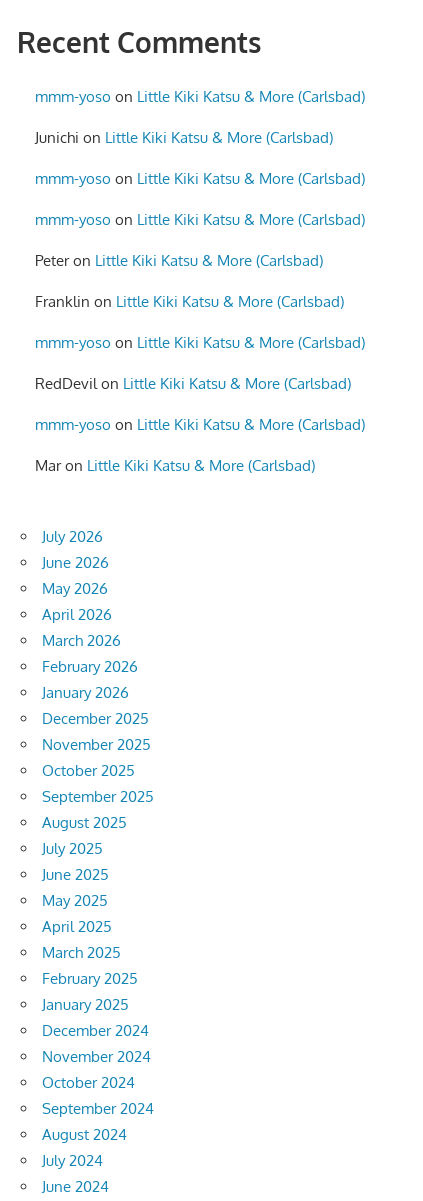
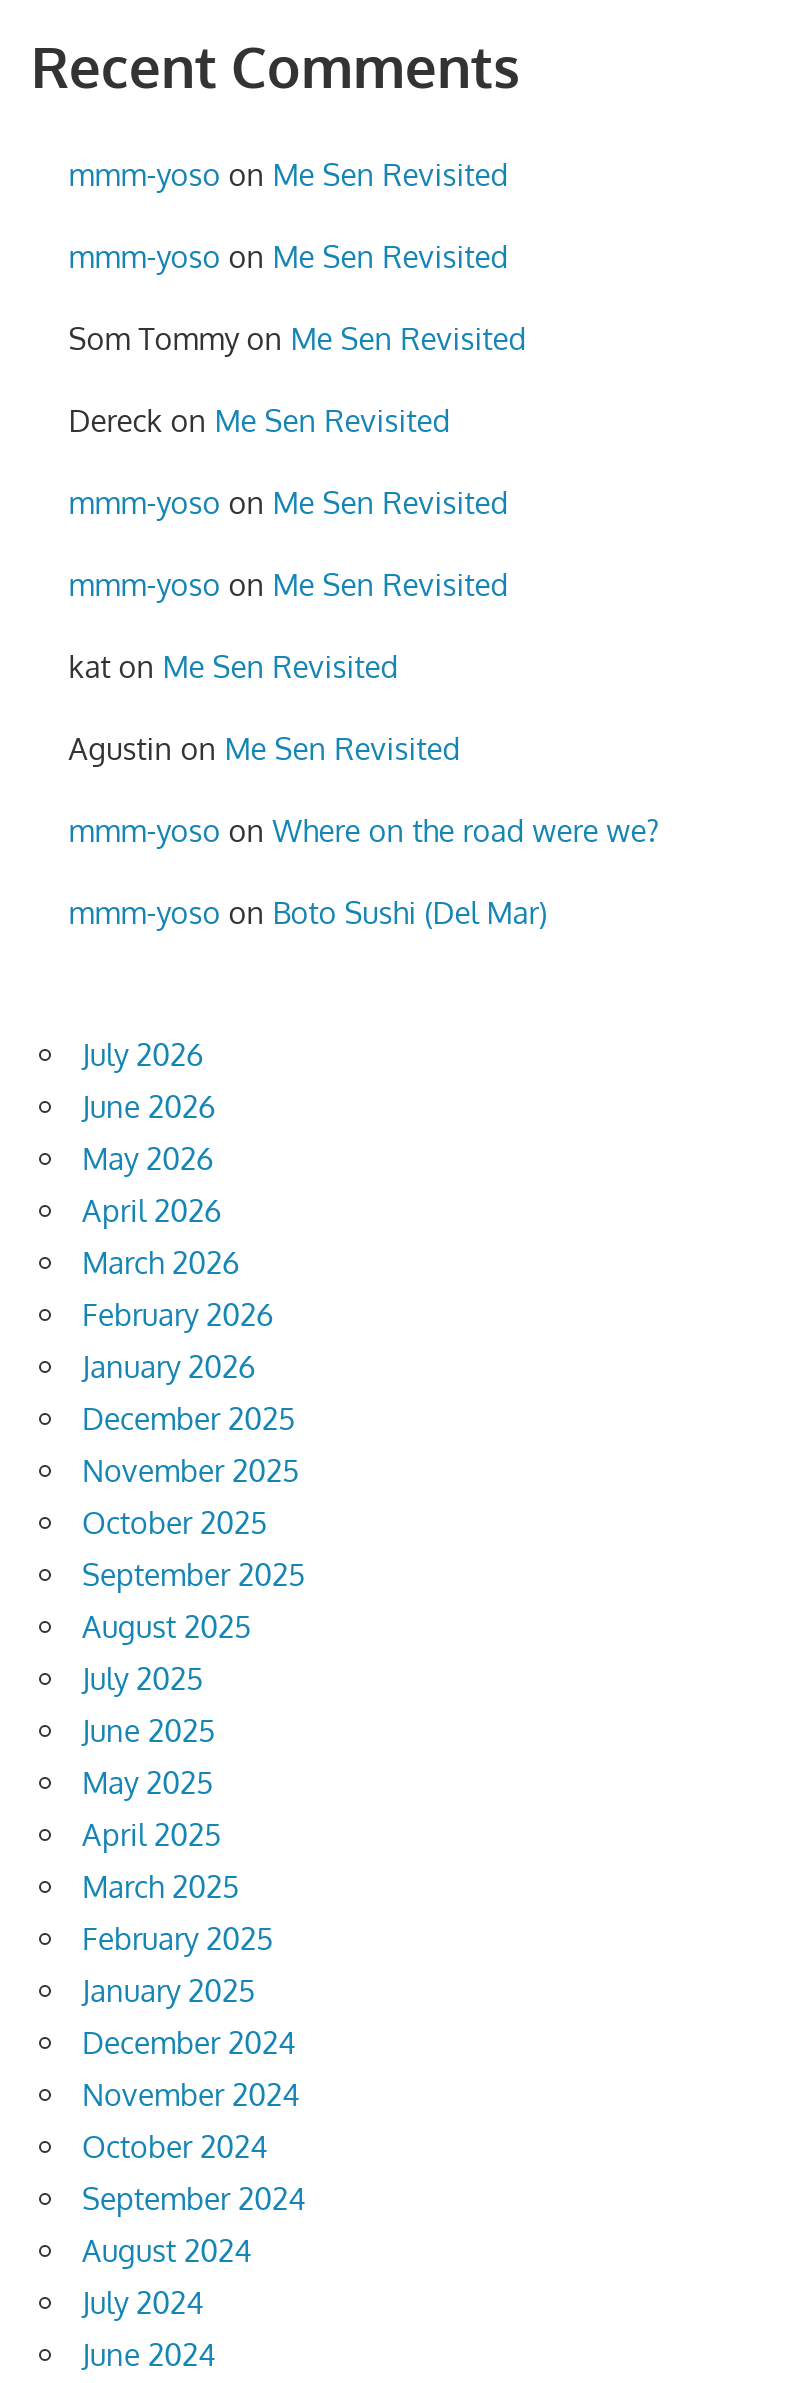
[35,87,365,106] mmm-yoso on Little Kiki Katsu & More (Carlsbad) -> [68,156,508,194] mmm-yoso on Me Sen Revisited
[35,128,333,147] Junichi on Little Kiki Katsu & More (Carlsbad) -> [68,238,508,276] mmm-yoso on Me Sen Revisited
[35,169,365,188] mmm-yoso on Little Kiki Katsu & More (Carlsbad) -> [68,320,526,358] Som Tommy on Me Sen Revisited
[35,210,365,229] mmm-yoso on Little Kiki Katsu & More (Carlsbad) -> [68,402,450,440] Dereck on Me Sen Revisited
[35,251,323,270] Peter on Little Kiki Katsu & More (Carlsbad) -> [68,484,508,522] mmm-yoso on Me Sen Revisited
[35,292,344,311] Franklin on Little Kiki Katsu & More (Carlsbad) -> [68,566,508,604] mmm-yoso on Me Sen Revisited
[35,333,365,352] mmm-yoso on Little Kiki Katsu & More (Carlsbad) -> [68,648,398,686] kat on Me Sen Revisited
[35,374,351,393] RedDevil on Little Kiki Katsu & More (Carlsbad) -> [68,730,460,768] Agustin on Me Sen Revisited
[35,415,365,434] mmm-yoso on Little Kiki Katsu & More (Carlsbad) -> [68,812,658,850] mmm-yoso on Where on the road were we?
[35,456,315,475] Mar on Little Kiki Katsu & More (Carlsbad) -> [68,894,546,932] mmm-yoso on Boto Sushi (Del Mar)

